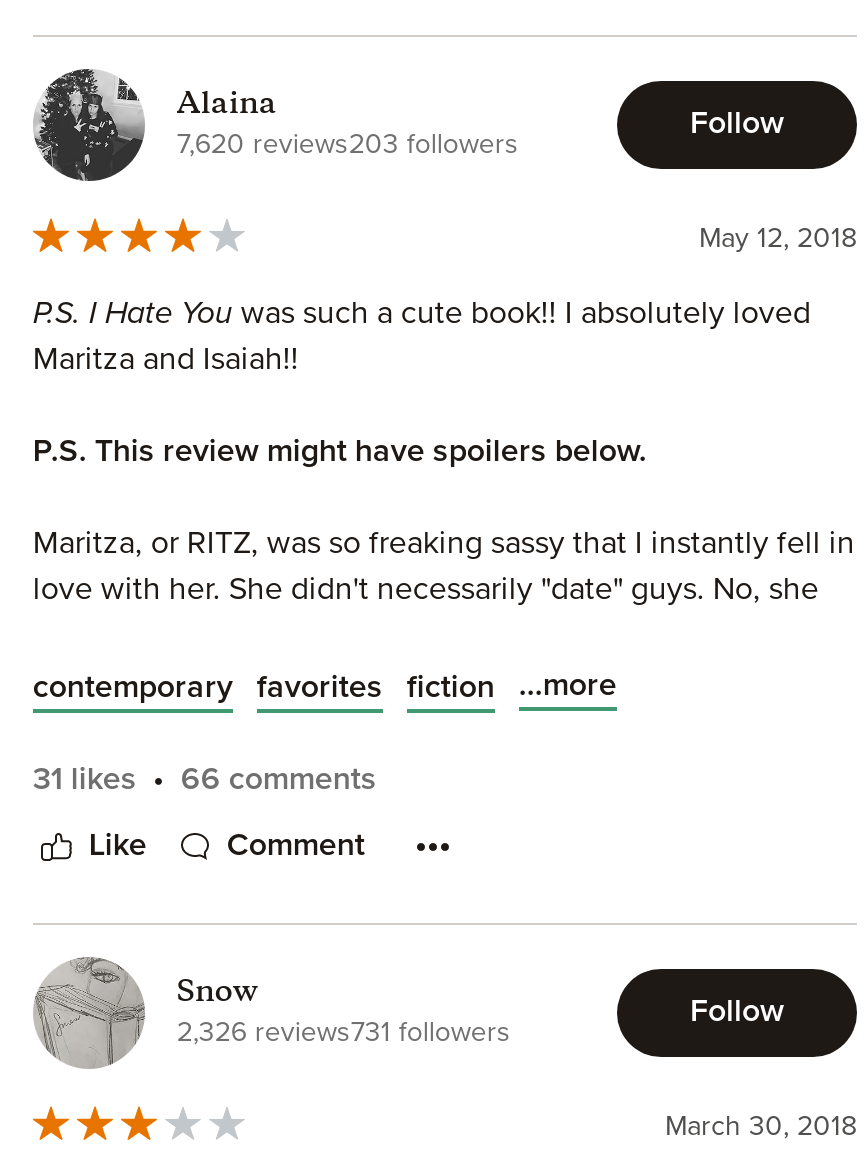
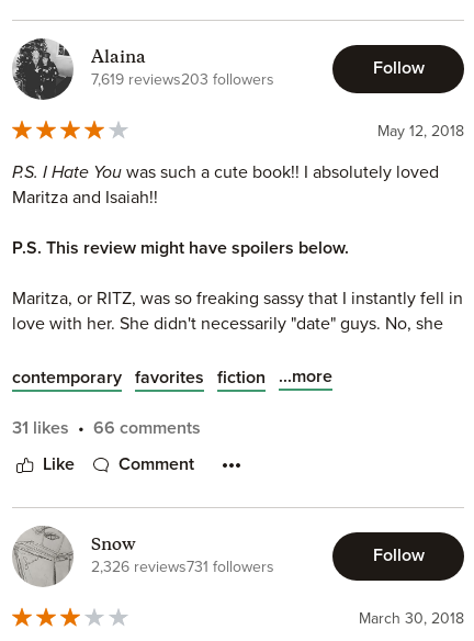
[177,131,519,159] 7,620 reviews203 followers -> [91,72,274,88] 7,619 reviews203 followers

